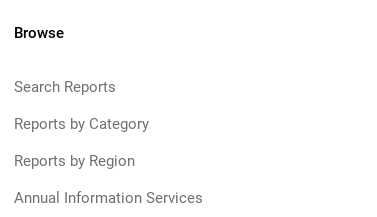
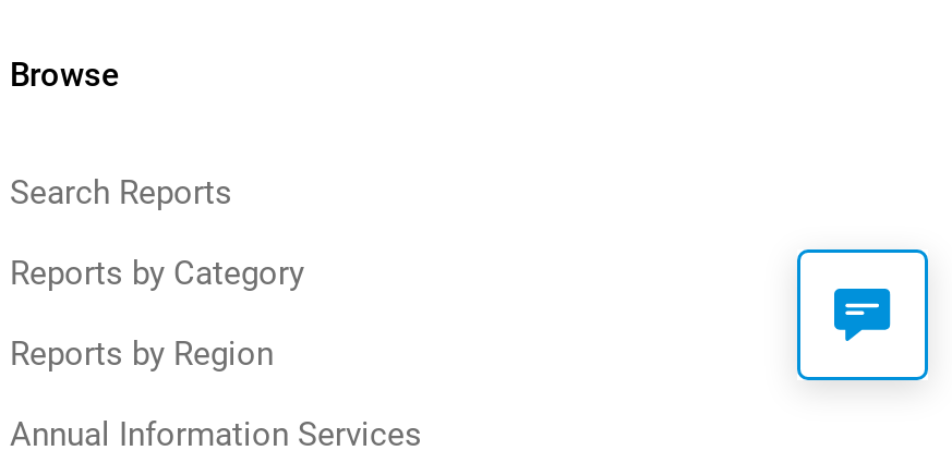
none -> [791,245,935,393] [image]

